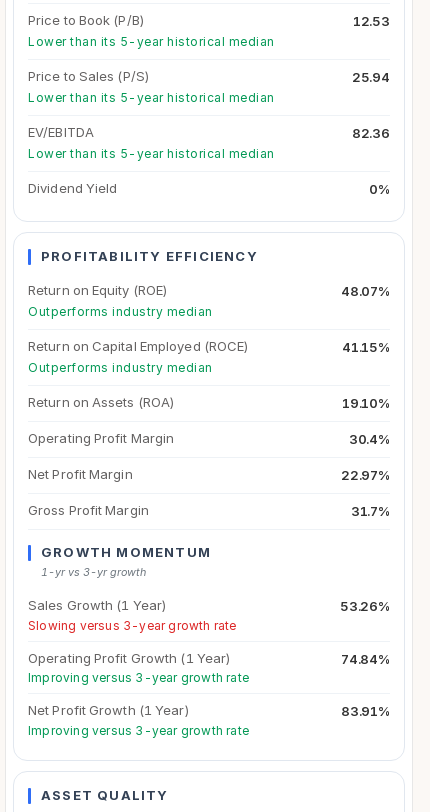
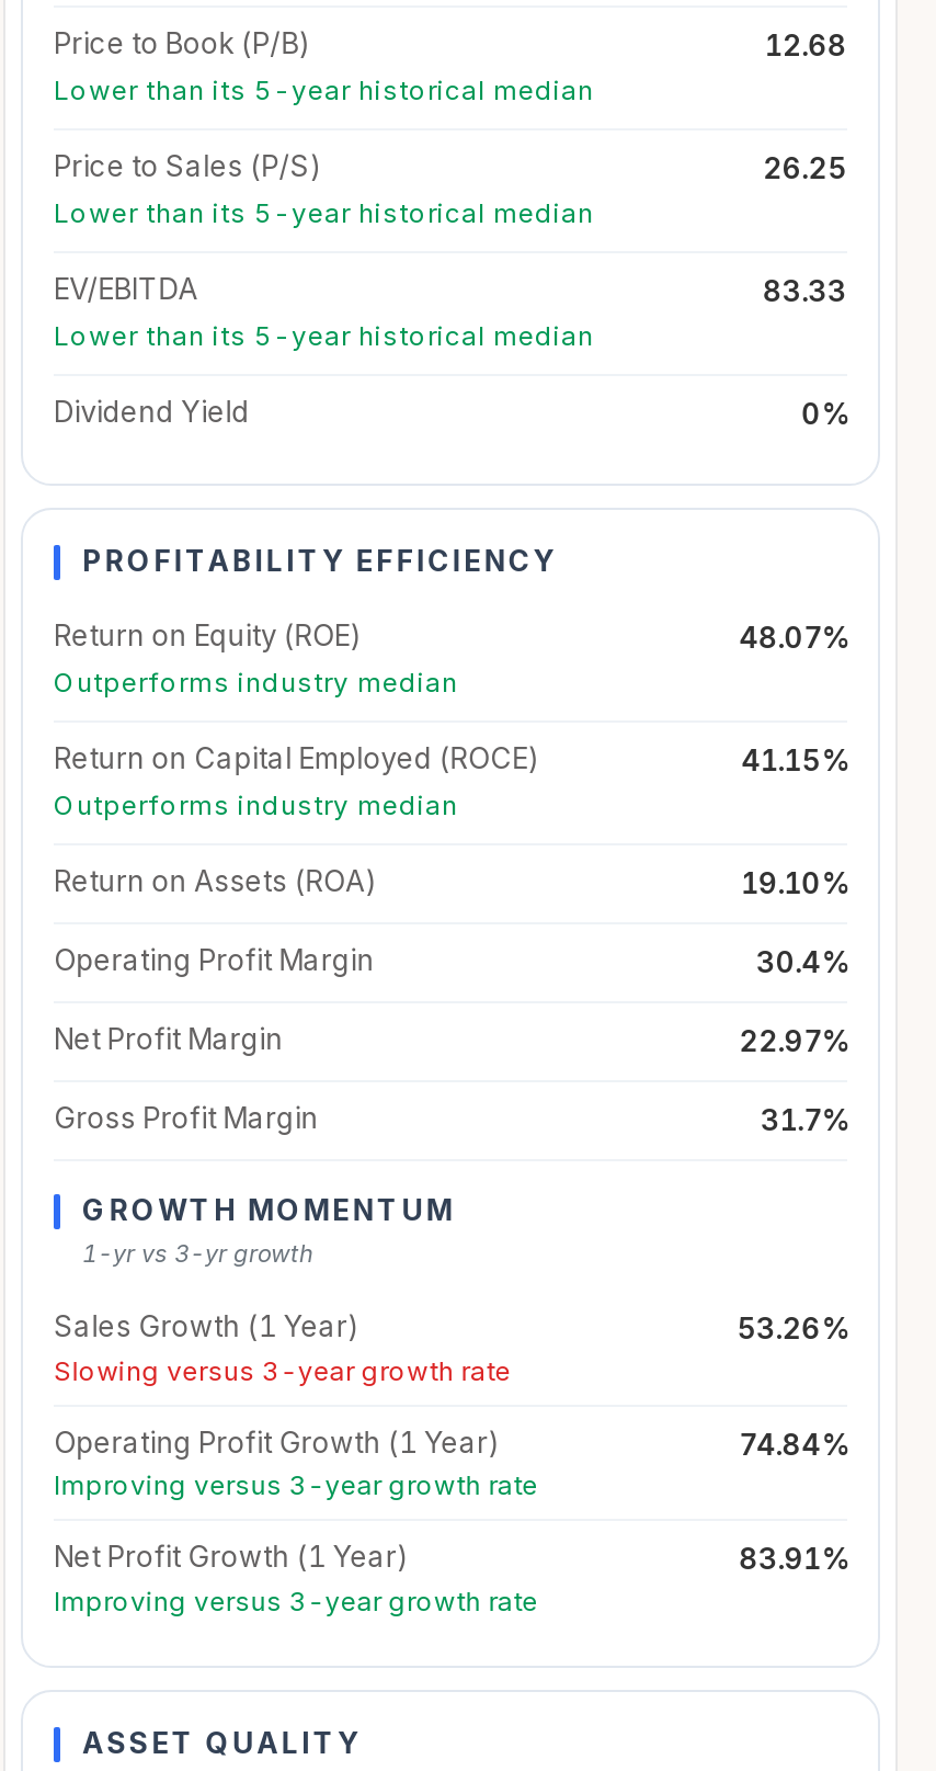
[353,13,390,29] 12.53 -> [765,27,847,63] 12.68
[352,69,390,85] 25.94 -> [763,150,847,185] 26.25
[352,125,390,141] 82.36 -> [763,273,847,308] 83.33

